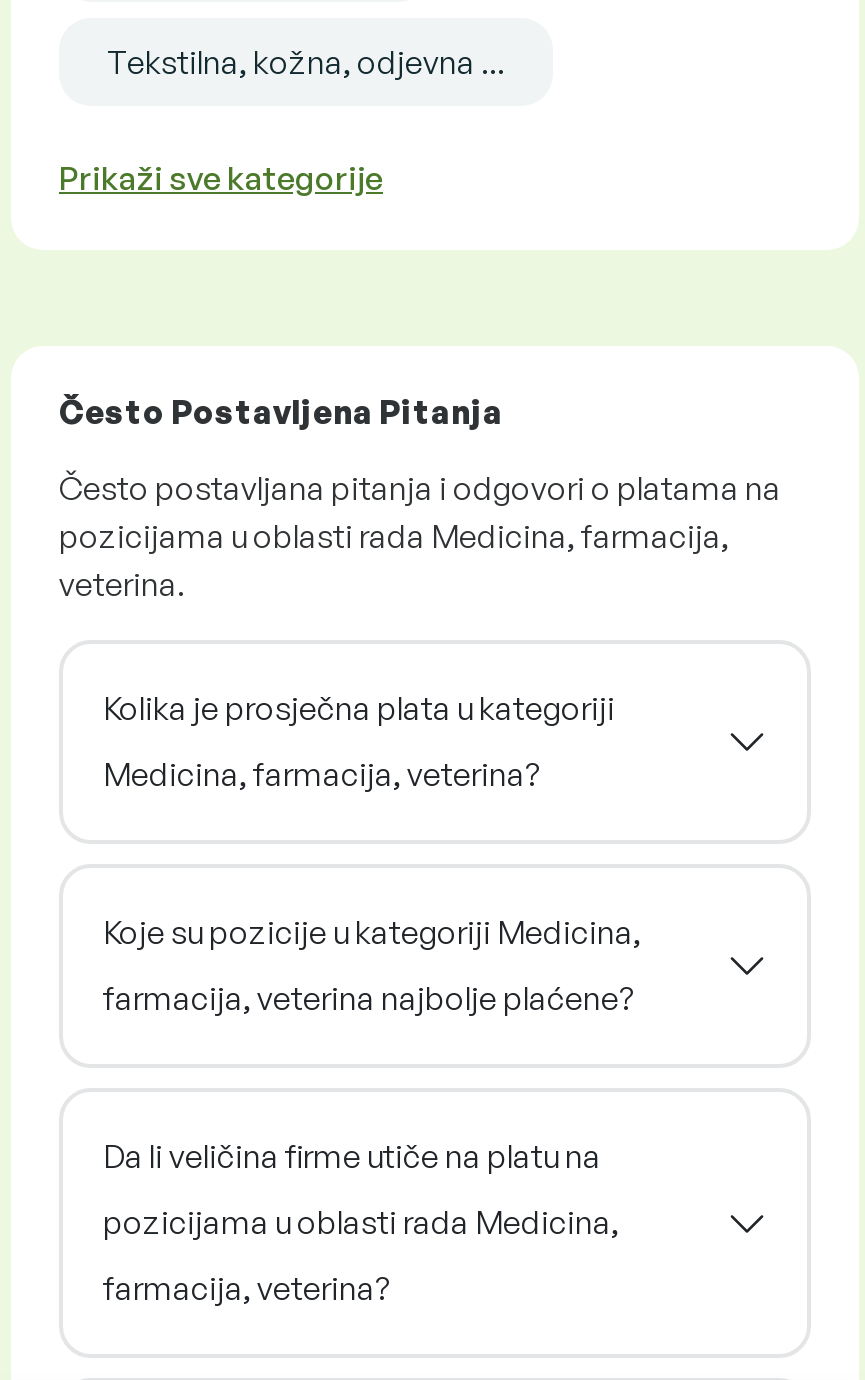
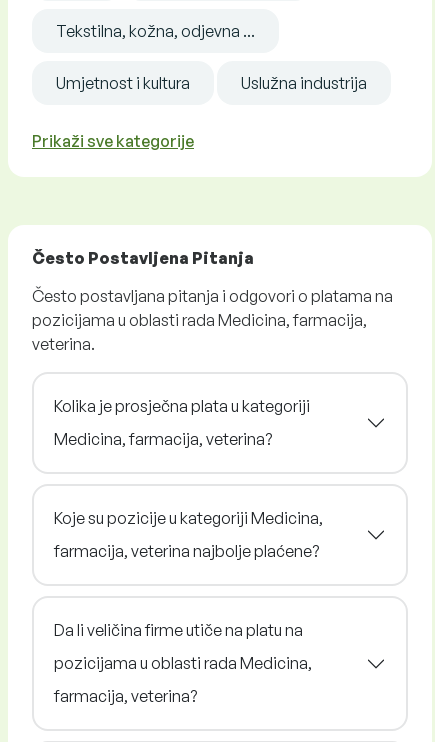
none -> [56,73,367,93] Umjetnost i kultura | Uslužna industrija

